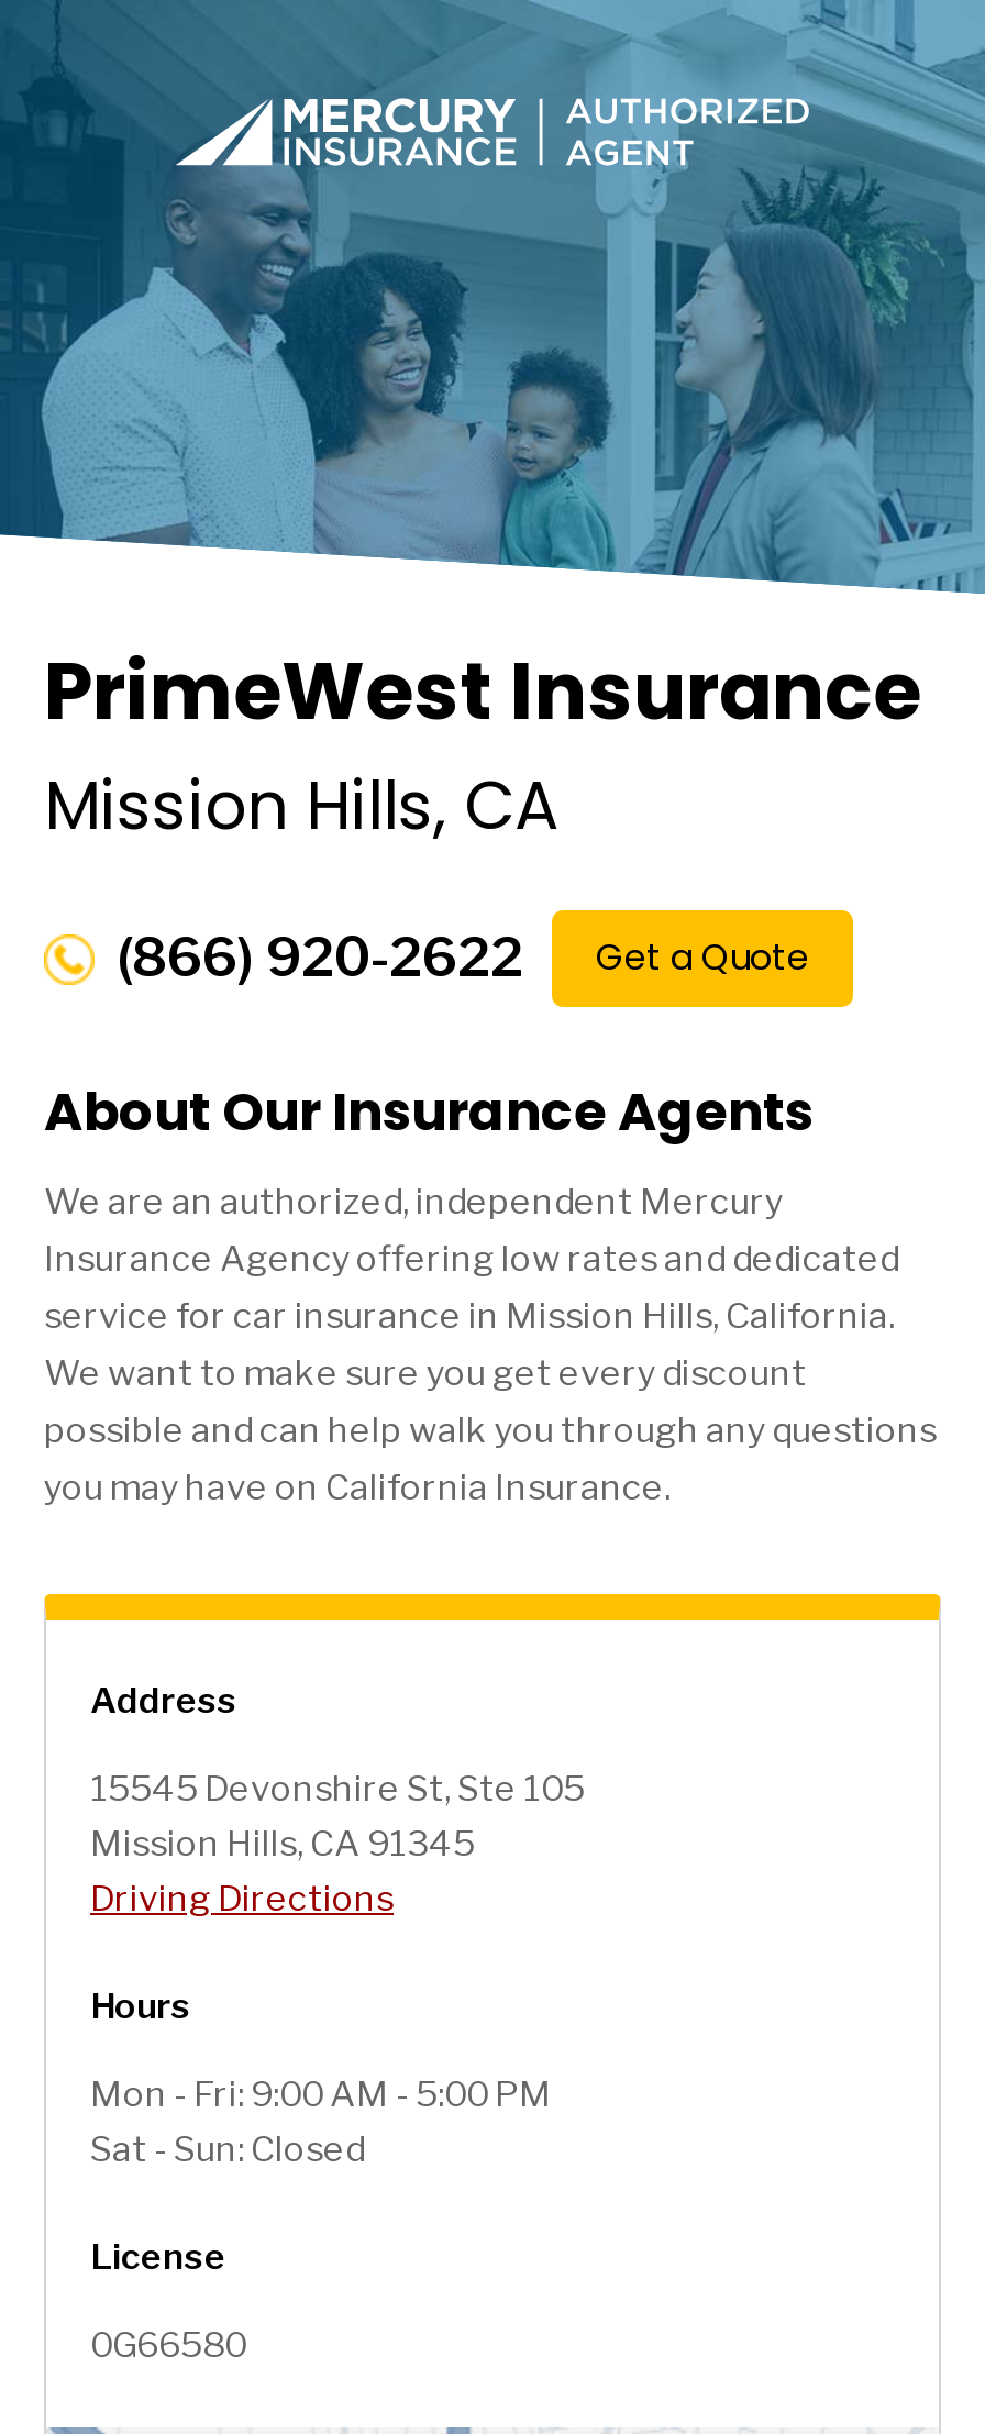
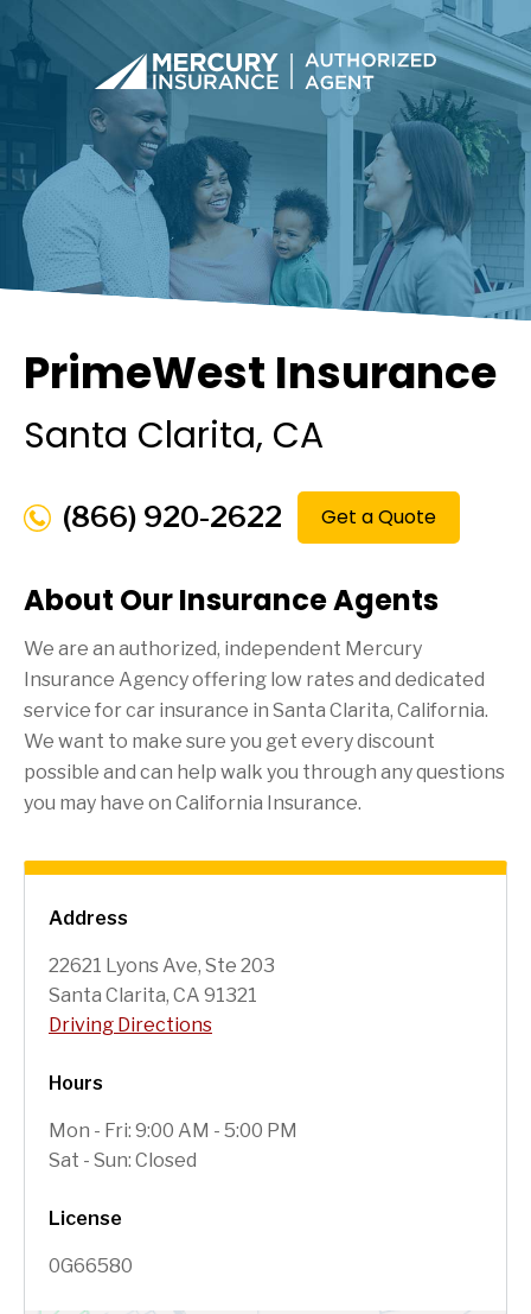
[44,761,558,853] Mission Hills, CA -> [24,411,324,461] Santa Clarita, CA
[44,1295,895,1337] service for car insurance in Mission Hills, California. -> [24,699,488,722] service for car insurance in Santa Clarita, California.
[90,1768,585,1809] 15545 Devonshire St, Ste 105 -> [49,954,275,977] 22621 Lyons Ave, Ste 203
[90,1823,475,1864] Mission Hills, CA 91345 -> [49,984,257,1006] Santa Clarita, CA 91321

